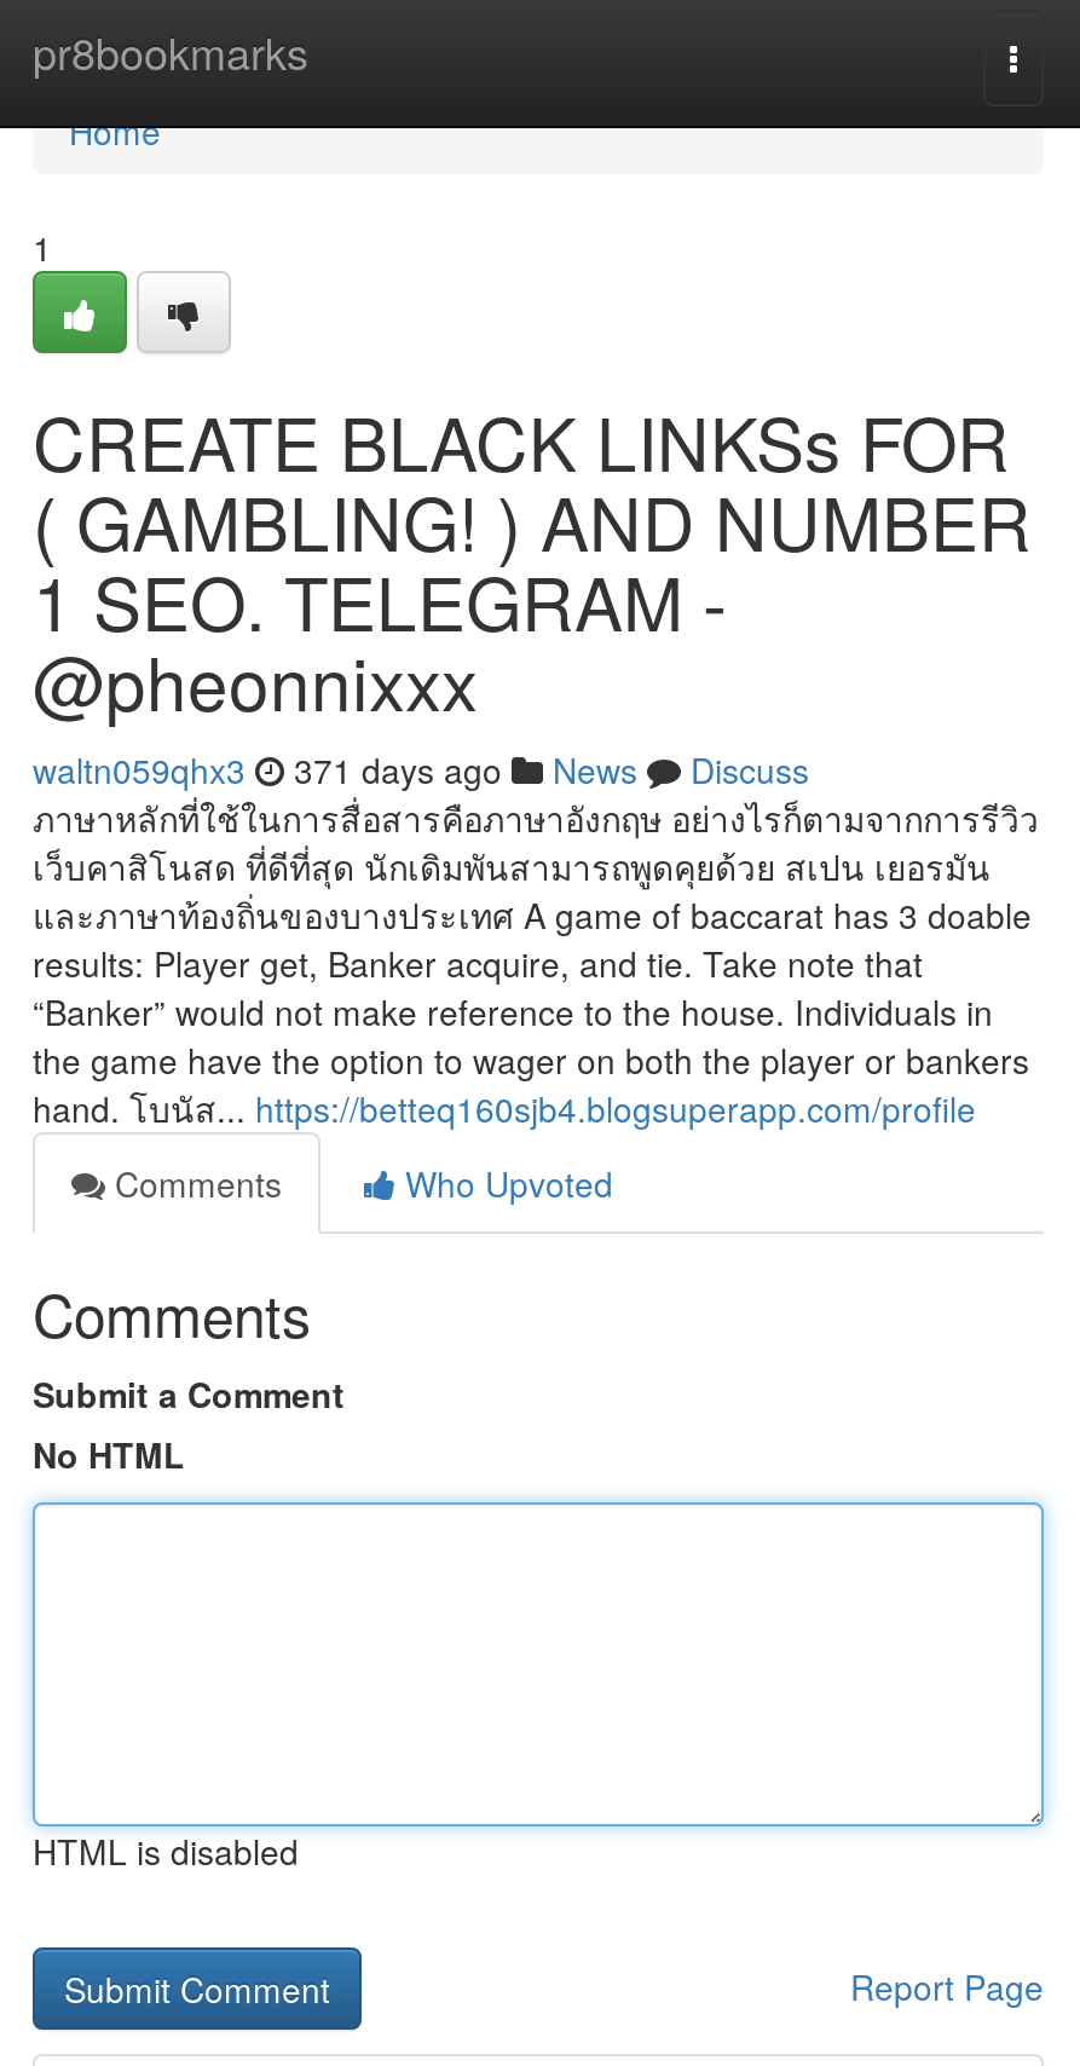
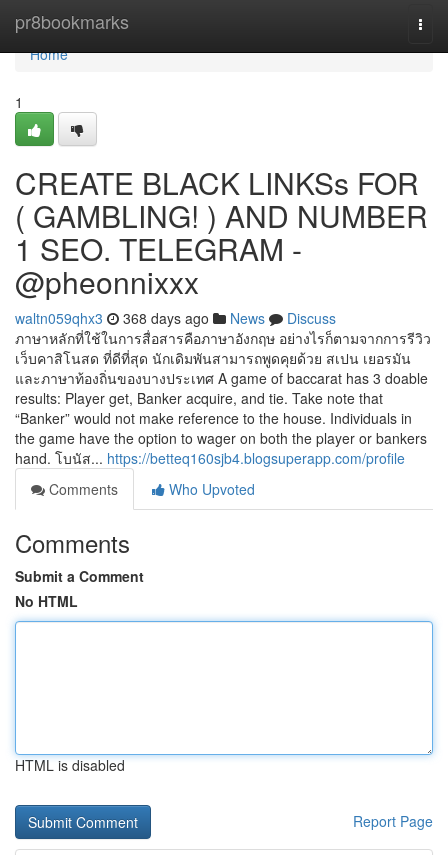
[33,745,809,793] waltn059qhx3 371 days ago News Discuss -> [15,308,336,328] waltn059qhx3 368 days ago News Discuss

